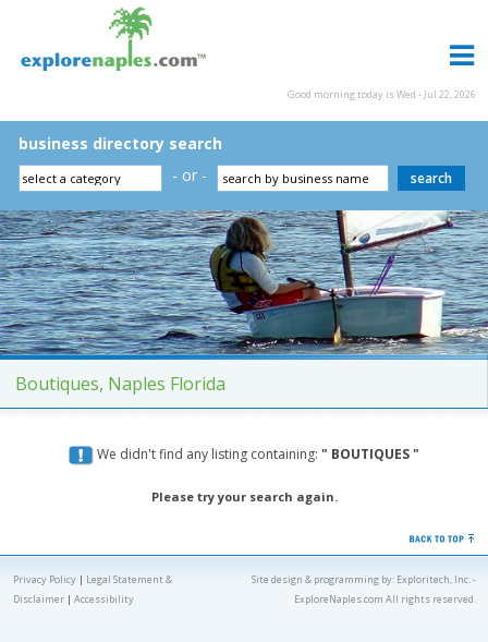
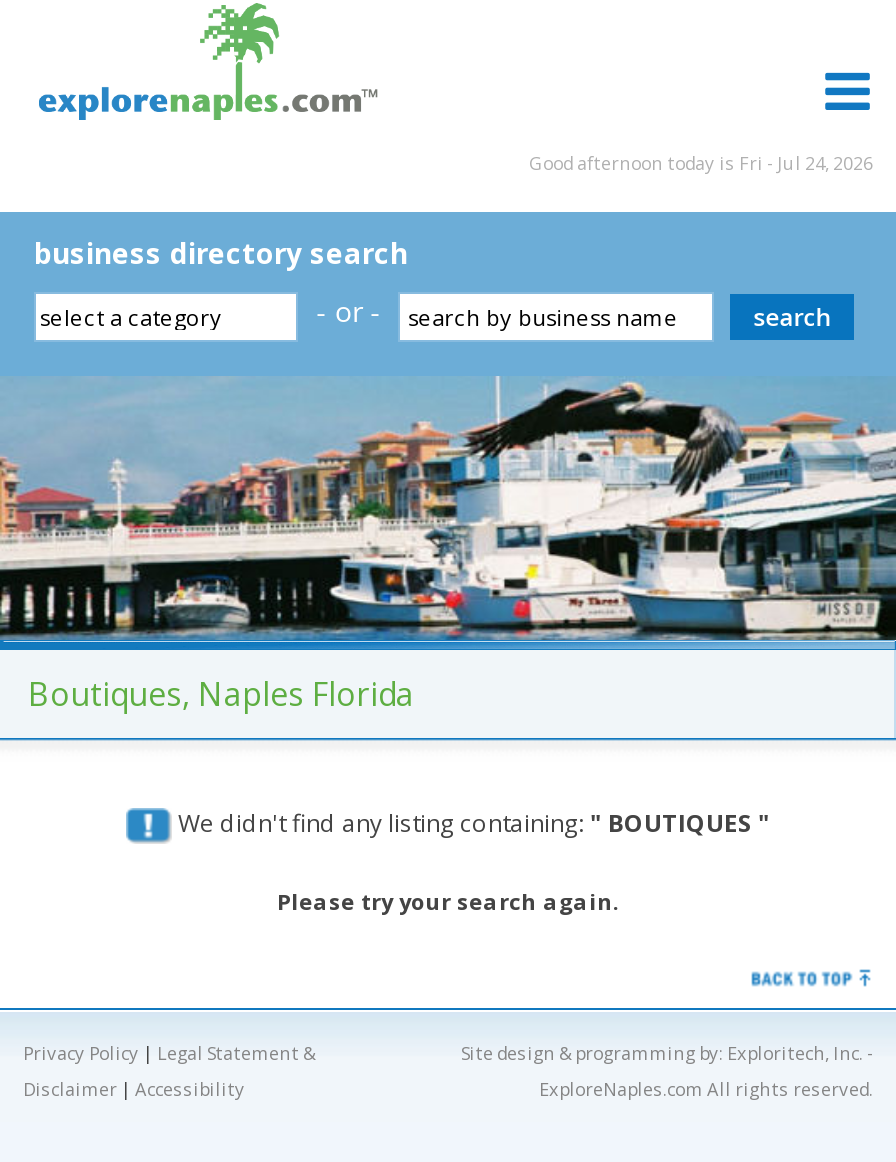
[287,87,475,101] Good morning today is Wed - Jul 22, 2026 -> [529,150,873,176] Good afternoon today is Fri - Jul 24, 2026
[3,209,485,355] [image] -> [6,376,890,642] [image]

